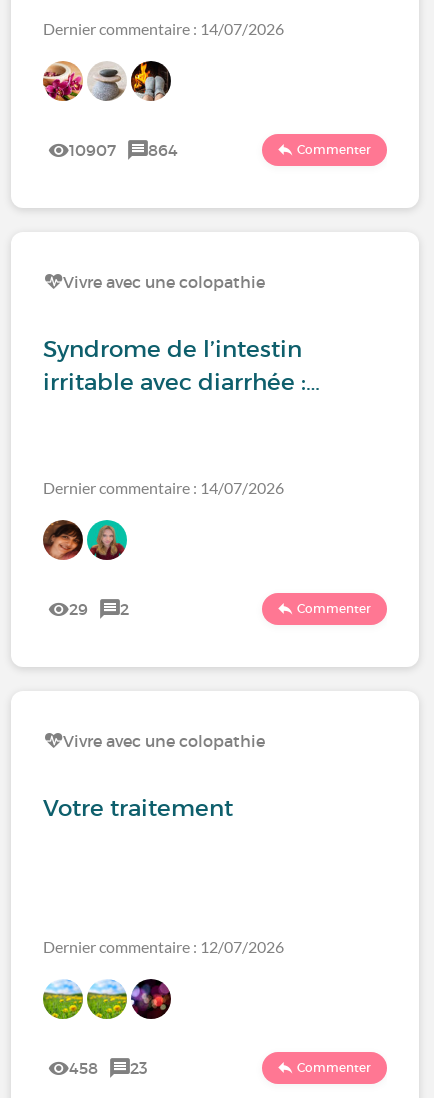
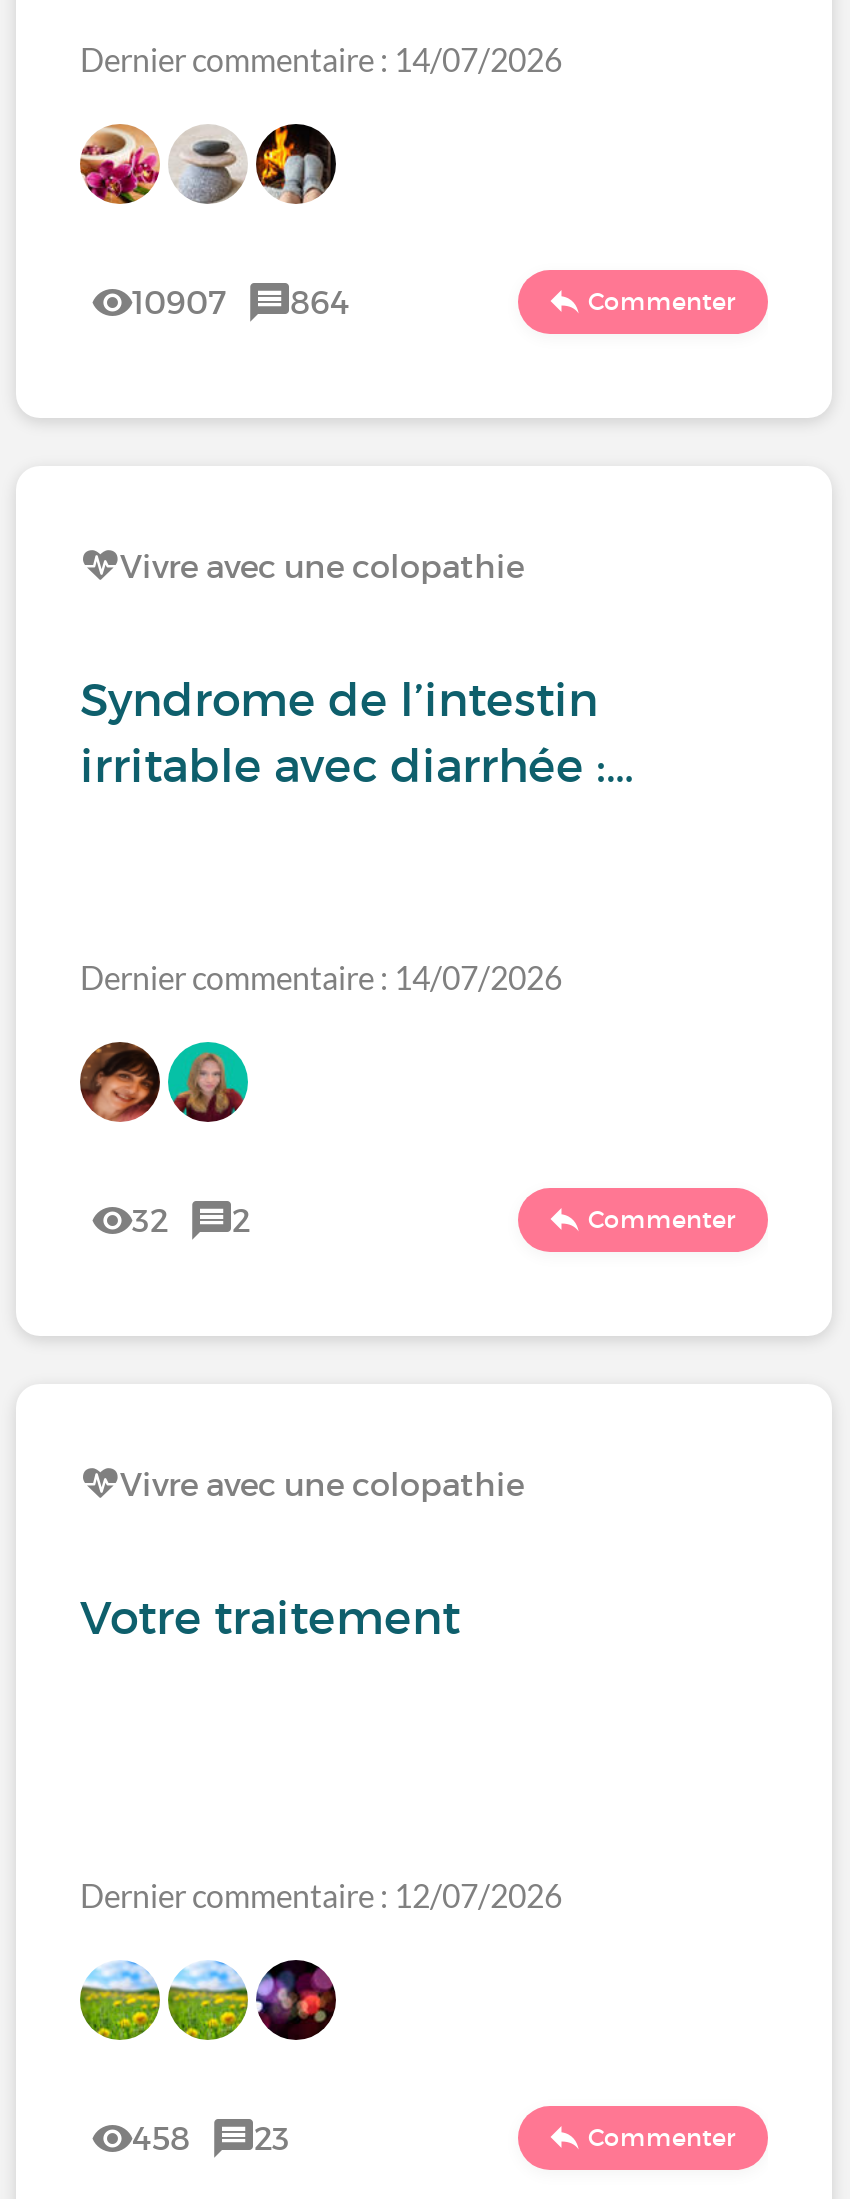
[69,599,129,619] 29 2 -> [132,1200,250,1240] 32 2

